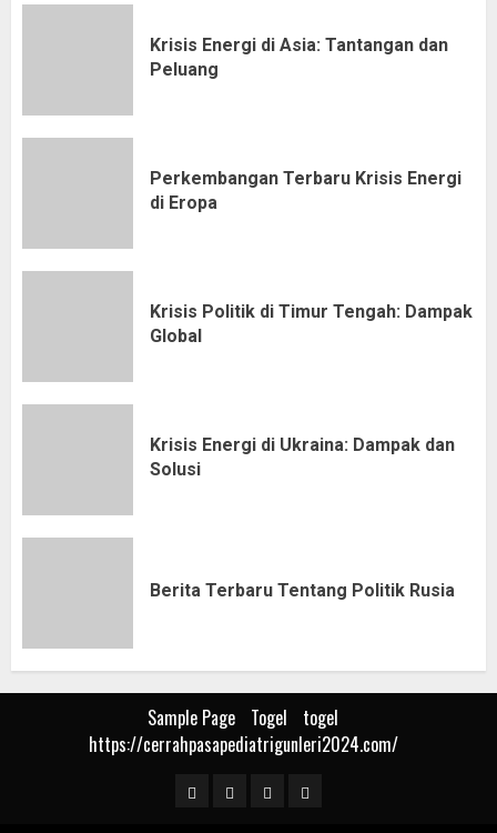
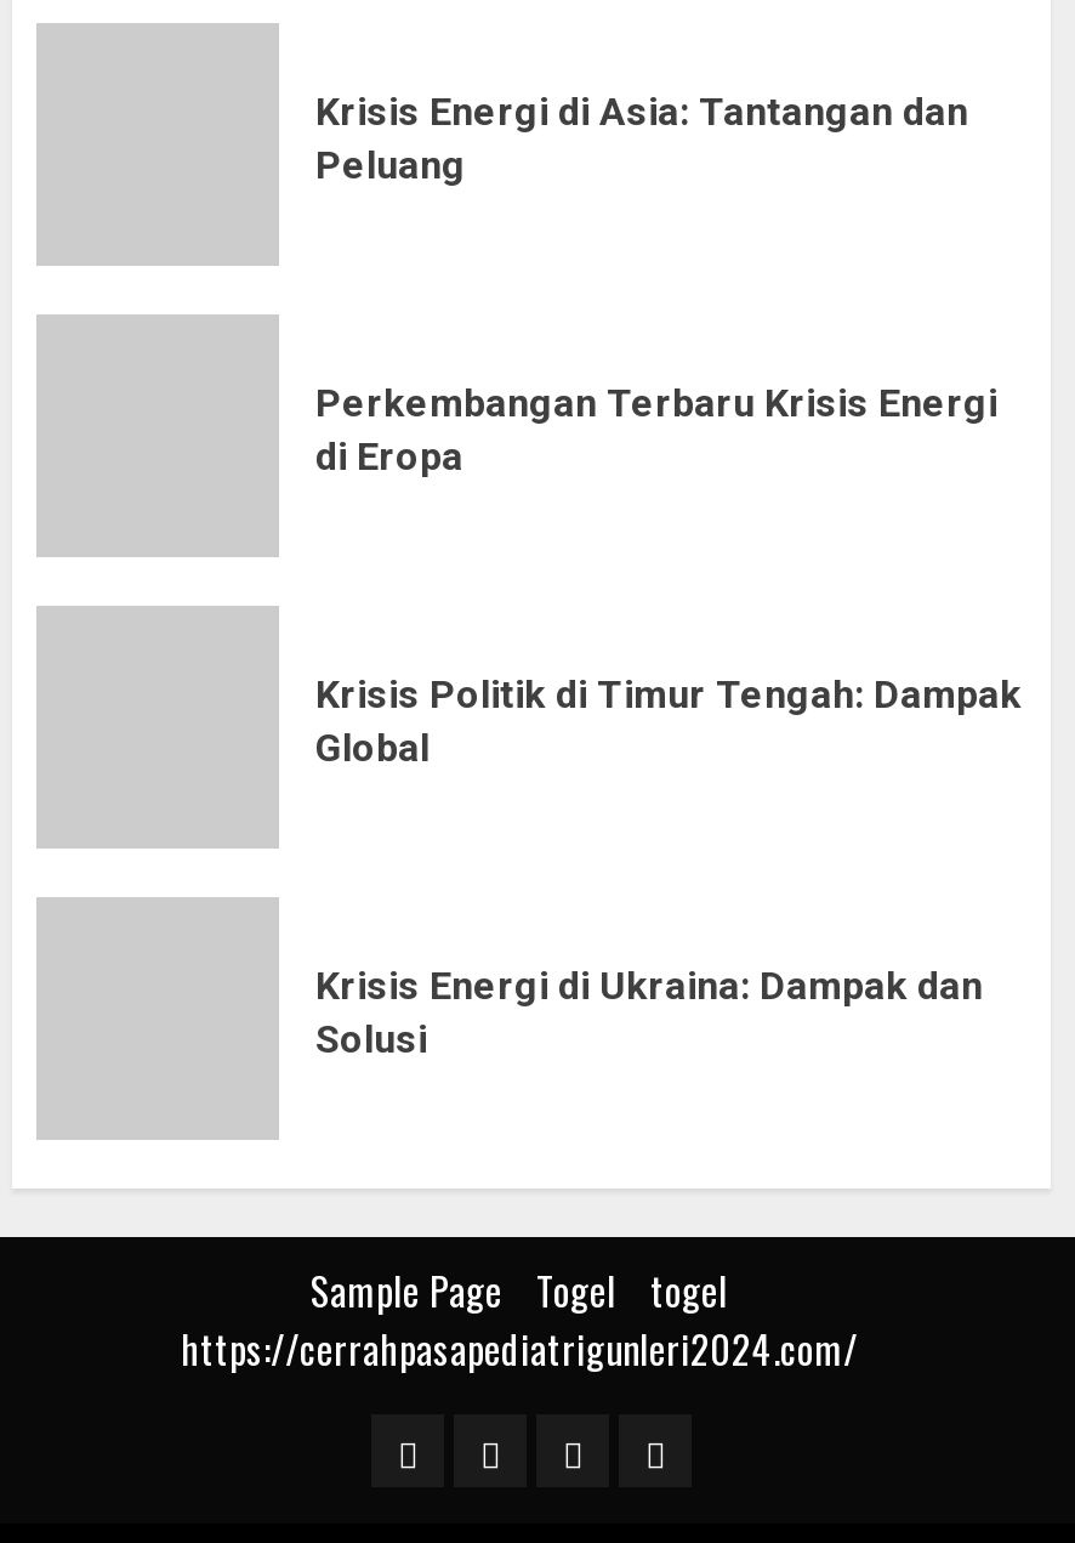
[150,579,455,600] Berita Terbaru Tentang Politik Rusia -> none

